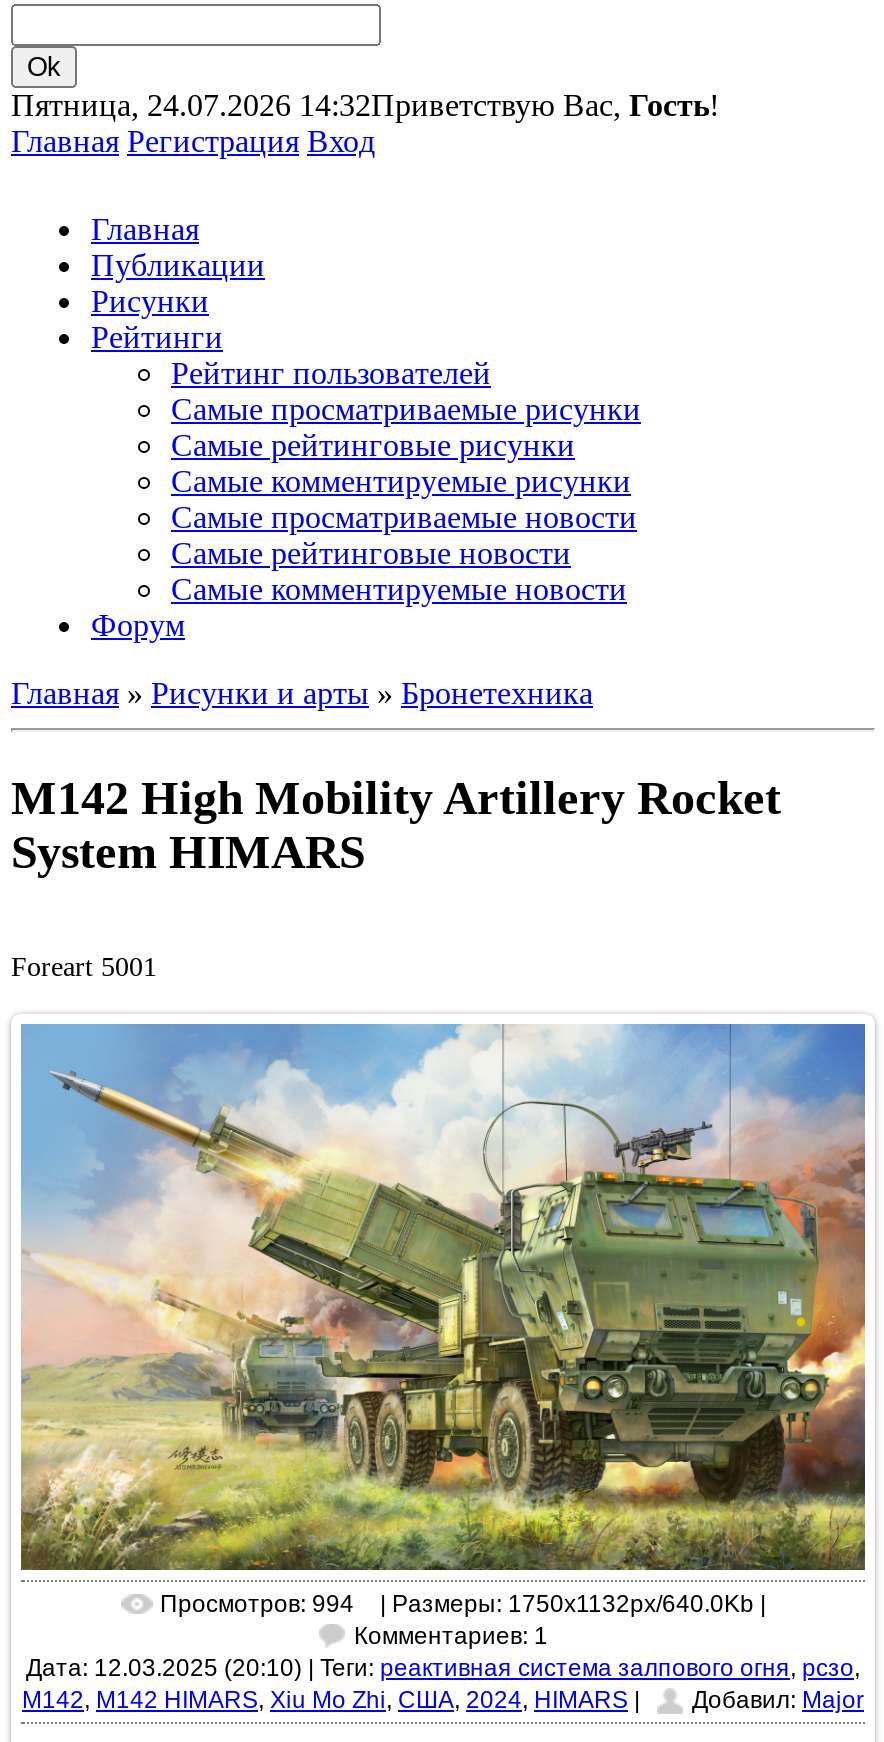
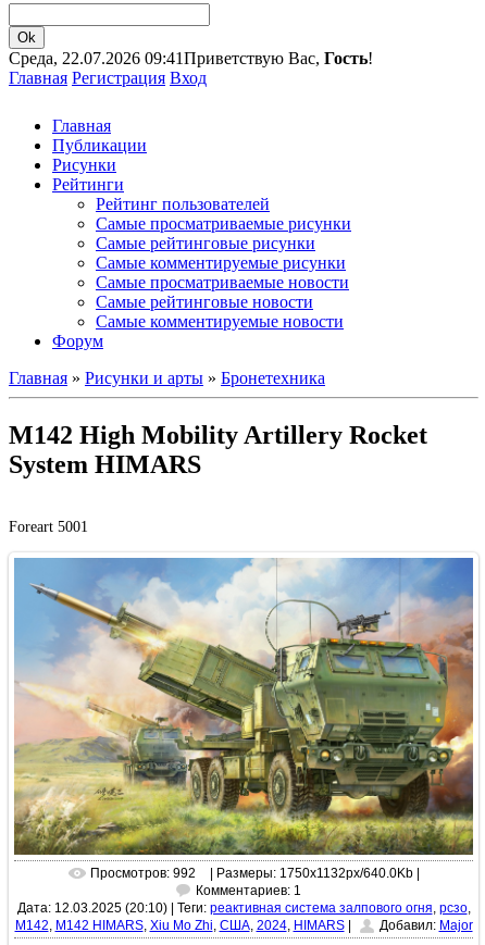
[11,88,719,122] Пятница, 24.07.2026 14:32Приветствую Вас, Гость! -> [9,49,373,67] Среда, 22.07.2026 09:41Приветствую Вас, Гость!
[160,1590,354,1618] Просмотров: 994 -> [90,865,195,881] Просмотров: 992

